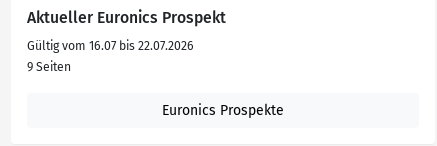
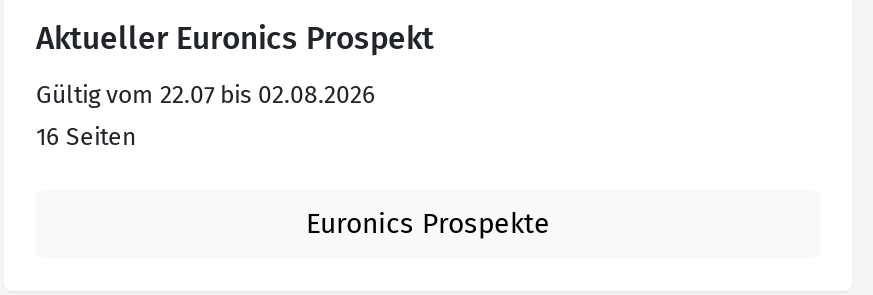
[27,39,194,53] Gültig vom 16.07 bis 22.07.2026 -> [36,81,376,109] Gültig vom 22.07 bis 02.08.2026
[27,60,71,74] 9 Seiten -> [36,123,136,151] 16 Seiten

